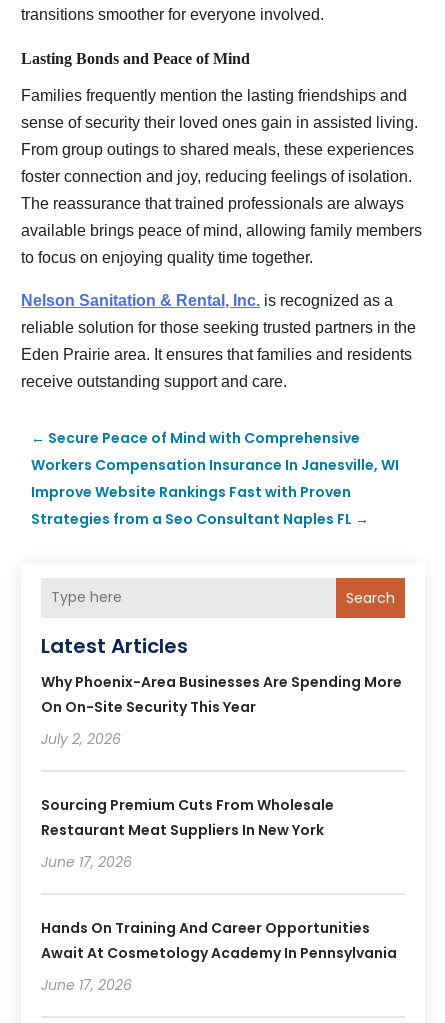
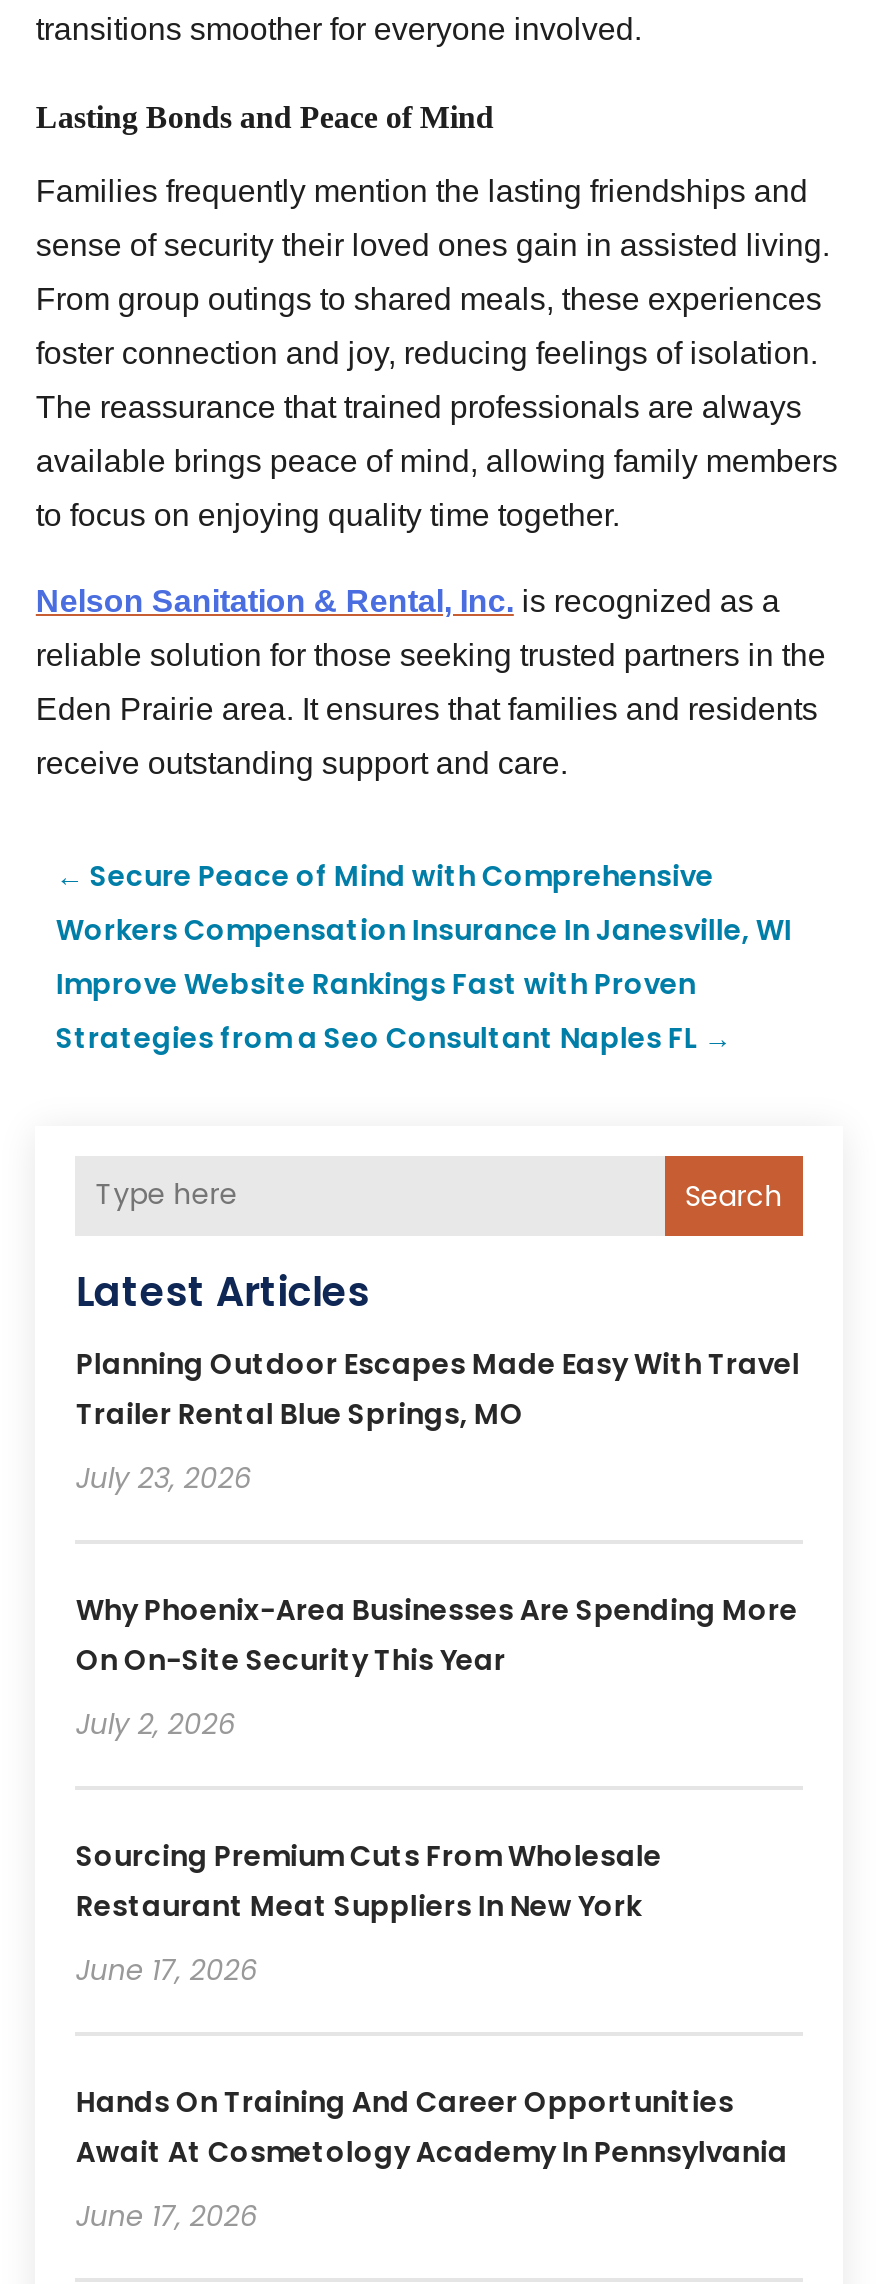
none -> [76,1344,800,1498] Planning Outdoor Escapes Made Easy With Travel | Trailer Rental Blue Springs, MO | July 23, 2026

